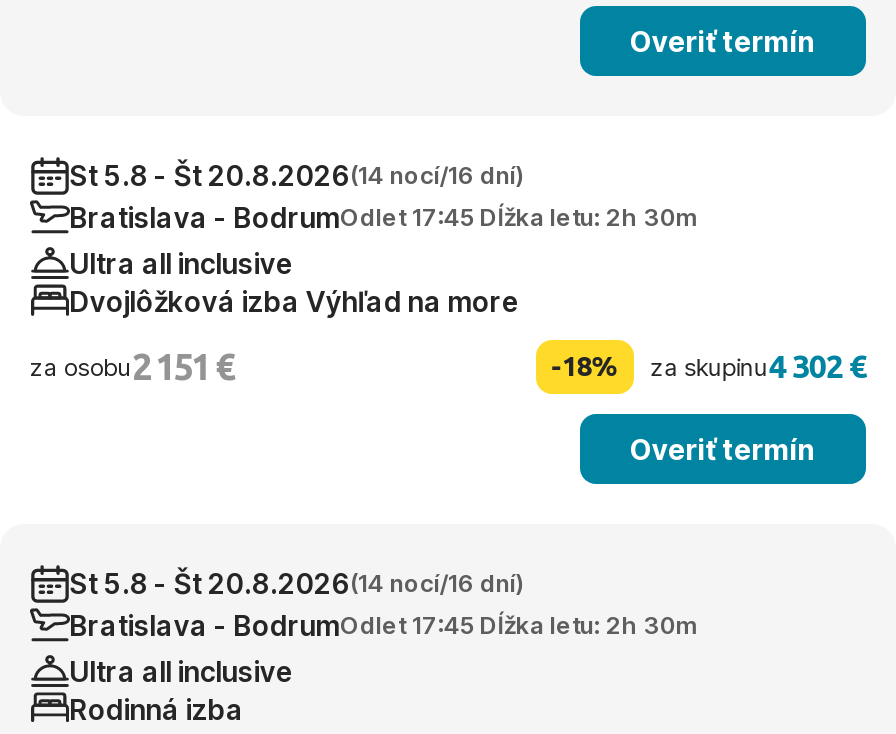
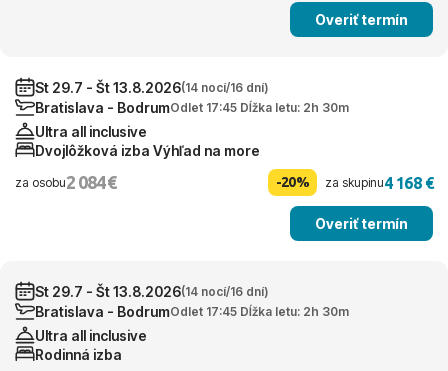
[70,158,524,192] St 5.8 - Št 20.8.2026(14 nocí/16 dní) -> [35,79,268,96] St 29.7 - Št 13.8.2026(14 nocí/16 dní)
[30,345,233,385] za osobu2 151 € -> [15,172,116,192] za osobu2 084 €
[551,349,618,381] -18% -> [276,174,309,190] -20%
[650,348,866,384] za skupinu4 302 € -> [325,174,433,192] za skupinu4 168 €
[70,566,524,600] St 5.8 - Št 20.8.2026(14 nocí/16 dní) -> [35,283,268,300] St 29.7 - Št 13.8.2026(14 nocí/16 dní)

